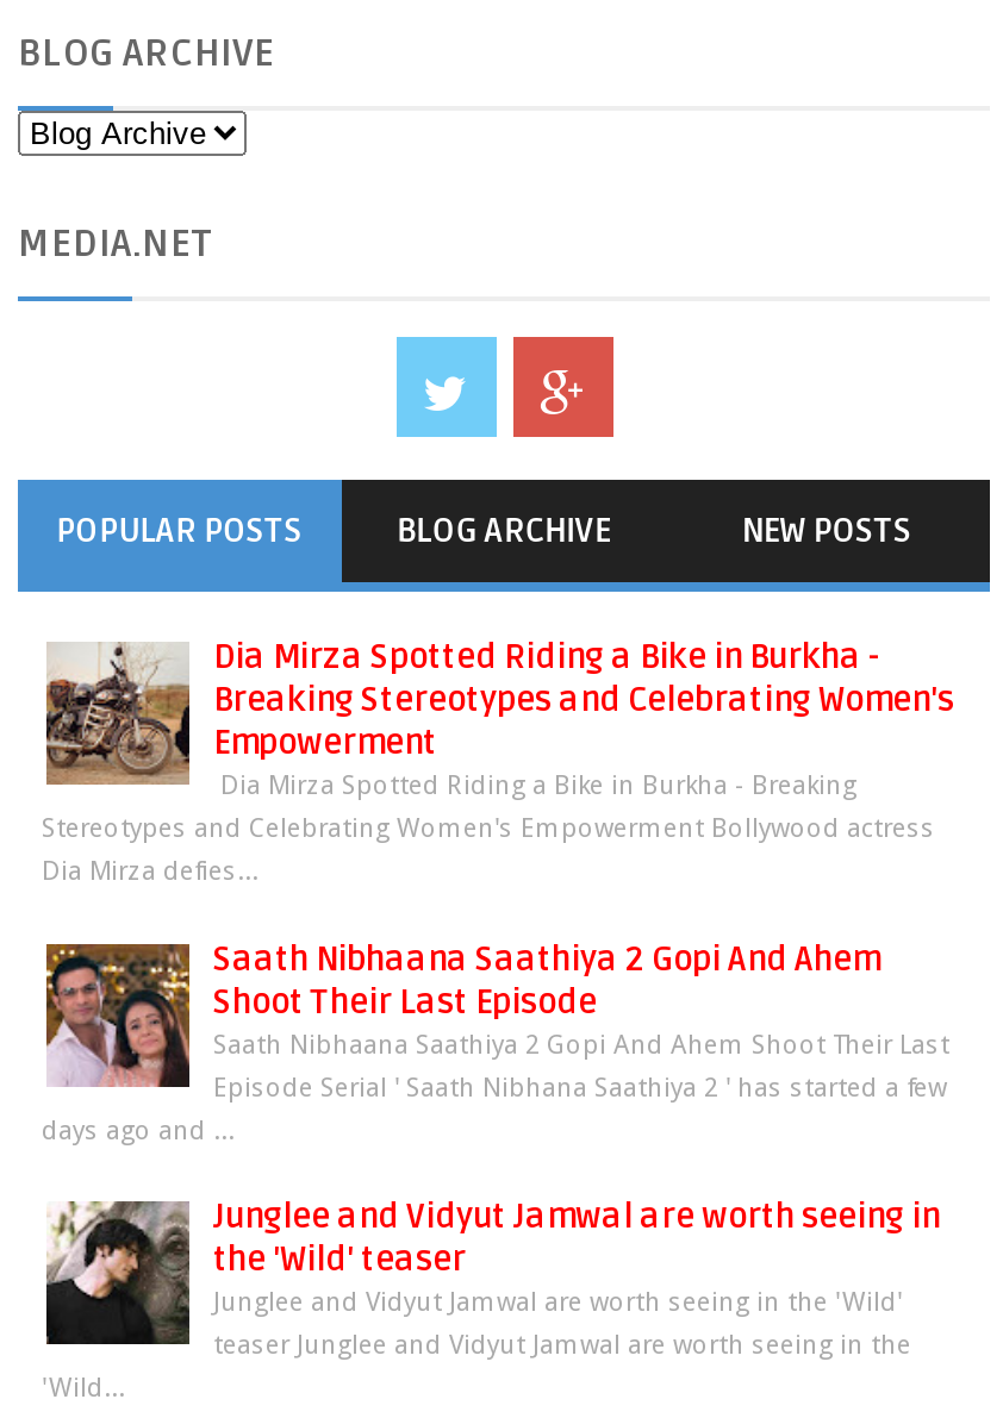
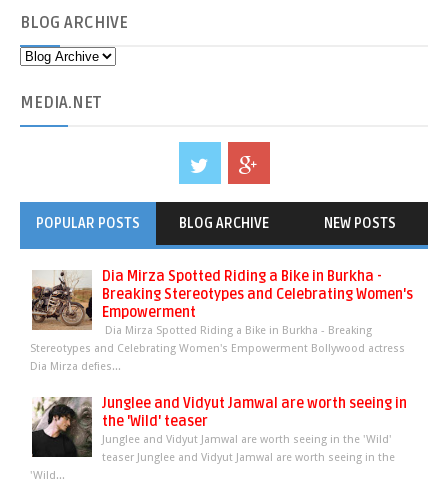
[42,938,949,1146] [image] | Saath Nibhaana Saathiya 2 Gopi And Ahem | Shoot Their Last Episode | Saath Nibhaana Saathiya 2 Gopi And Ahem Shoot Their Last | Episode Serial ' Saath Nibhana Saathiya 2 ' has started a few | days ago and ... -> none

